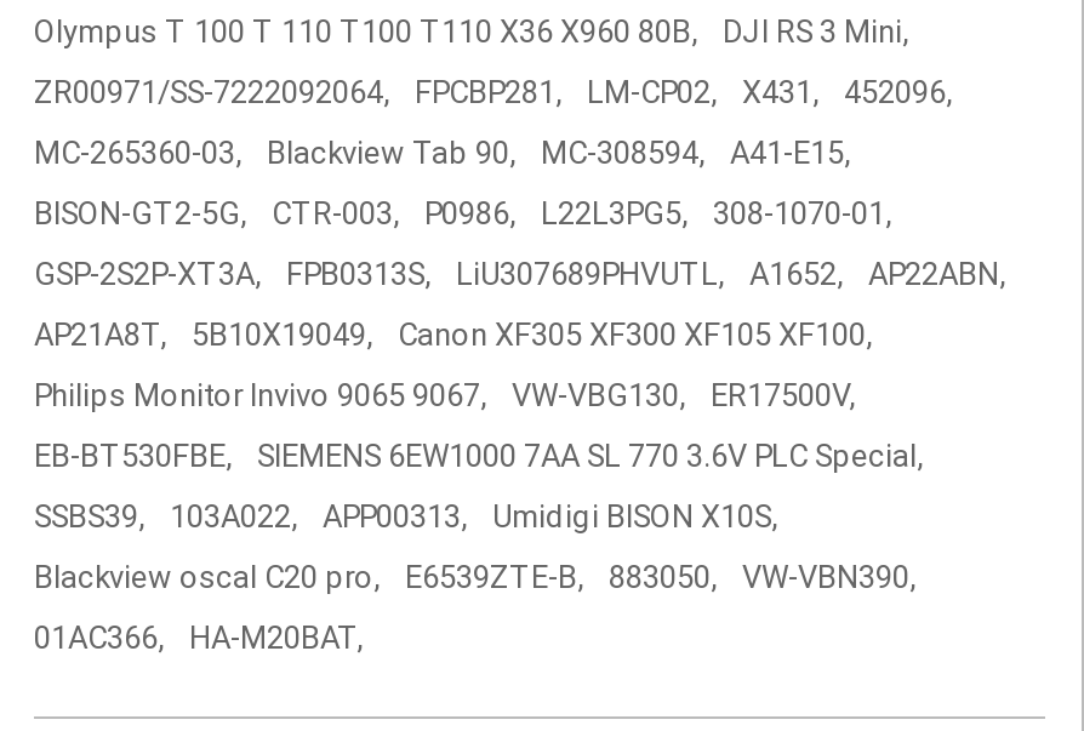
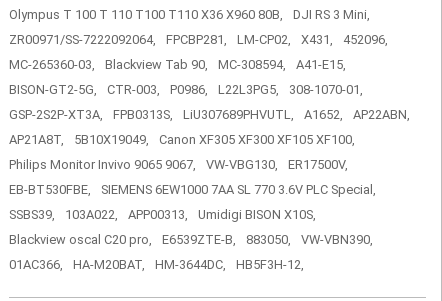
none -> [155,257,304,272] HM-3644DC, | HB5F3H-12,

